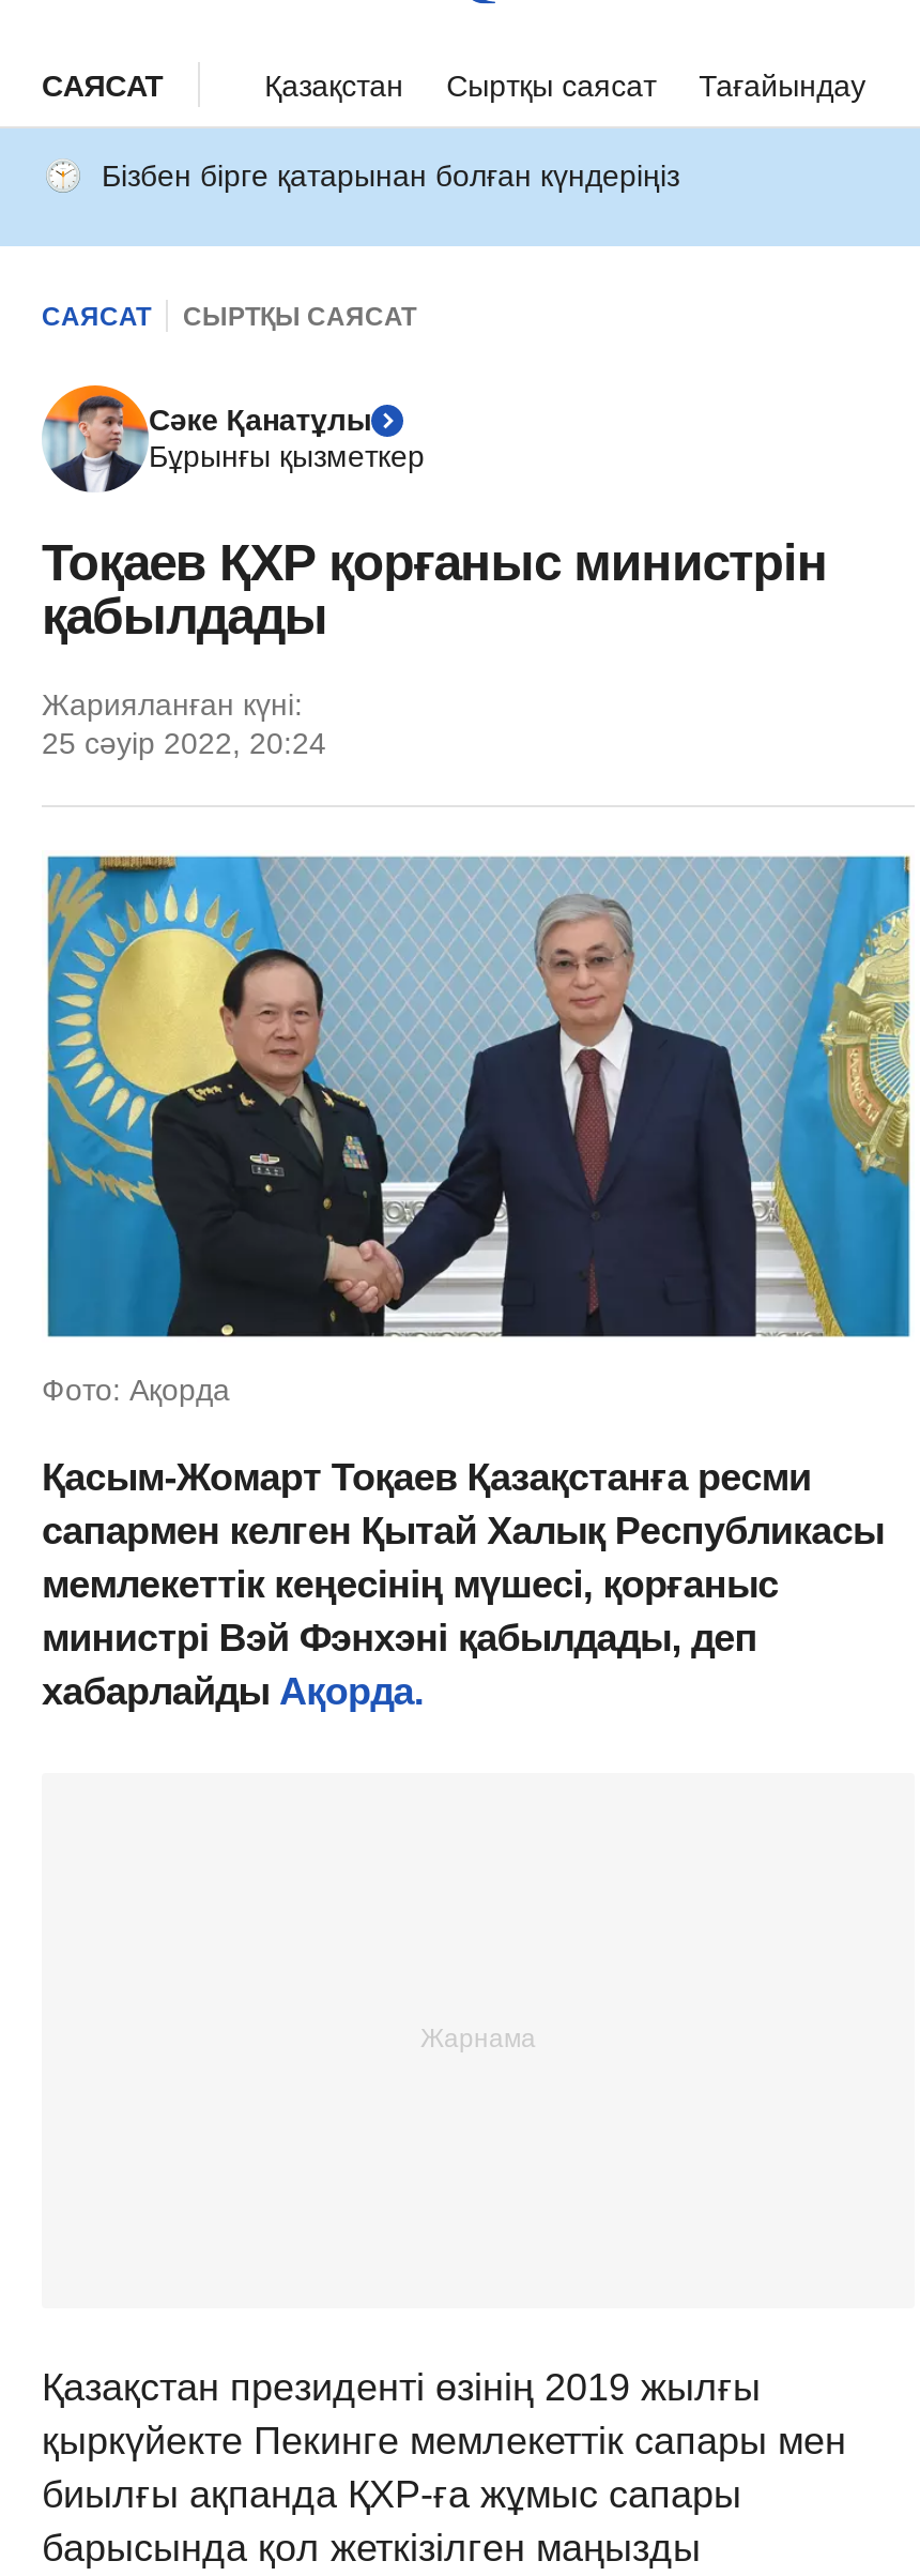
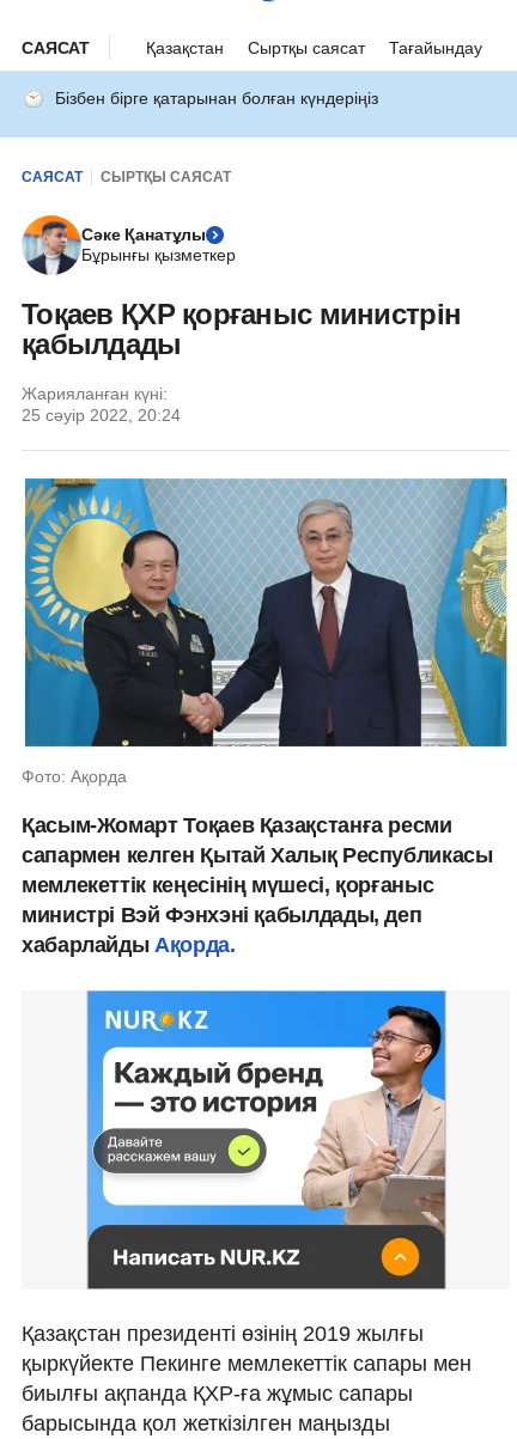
none -> [86,989,446,1289] [image]

